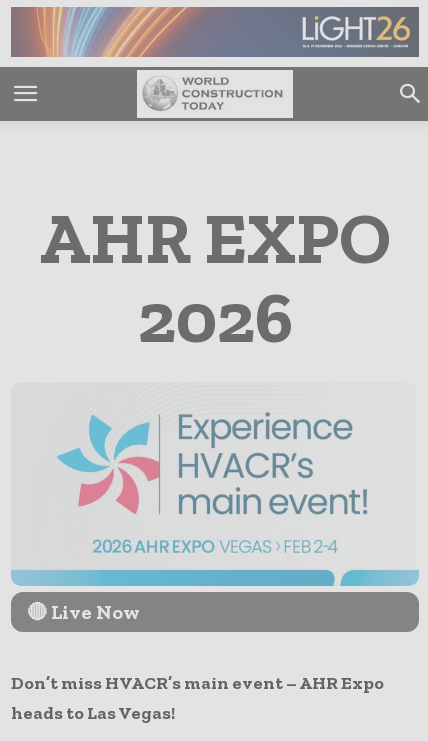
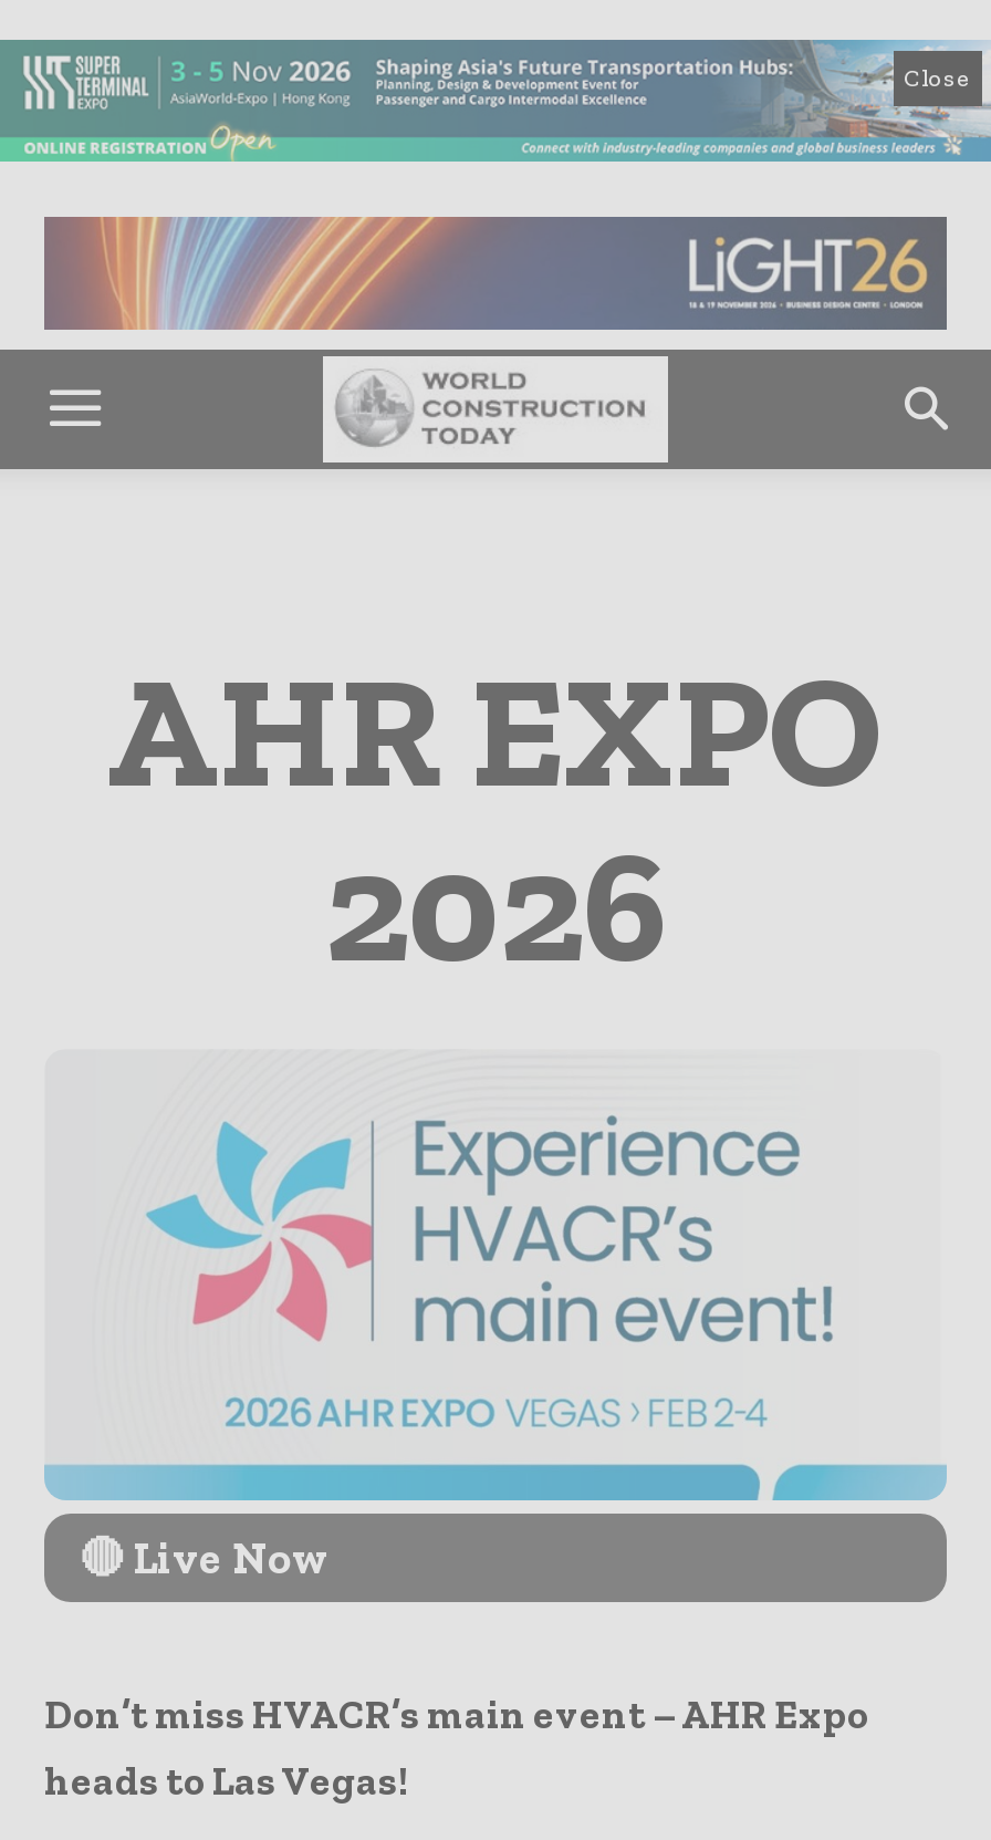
none -> [7,38,984,164] [image] | Close

